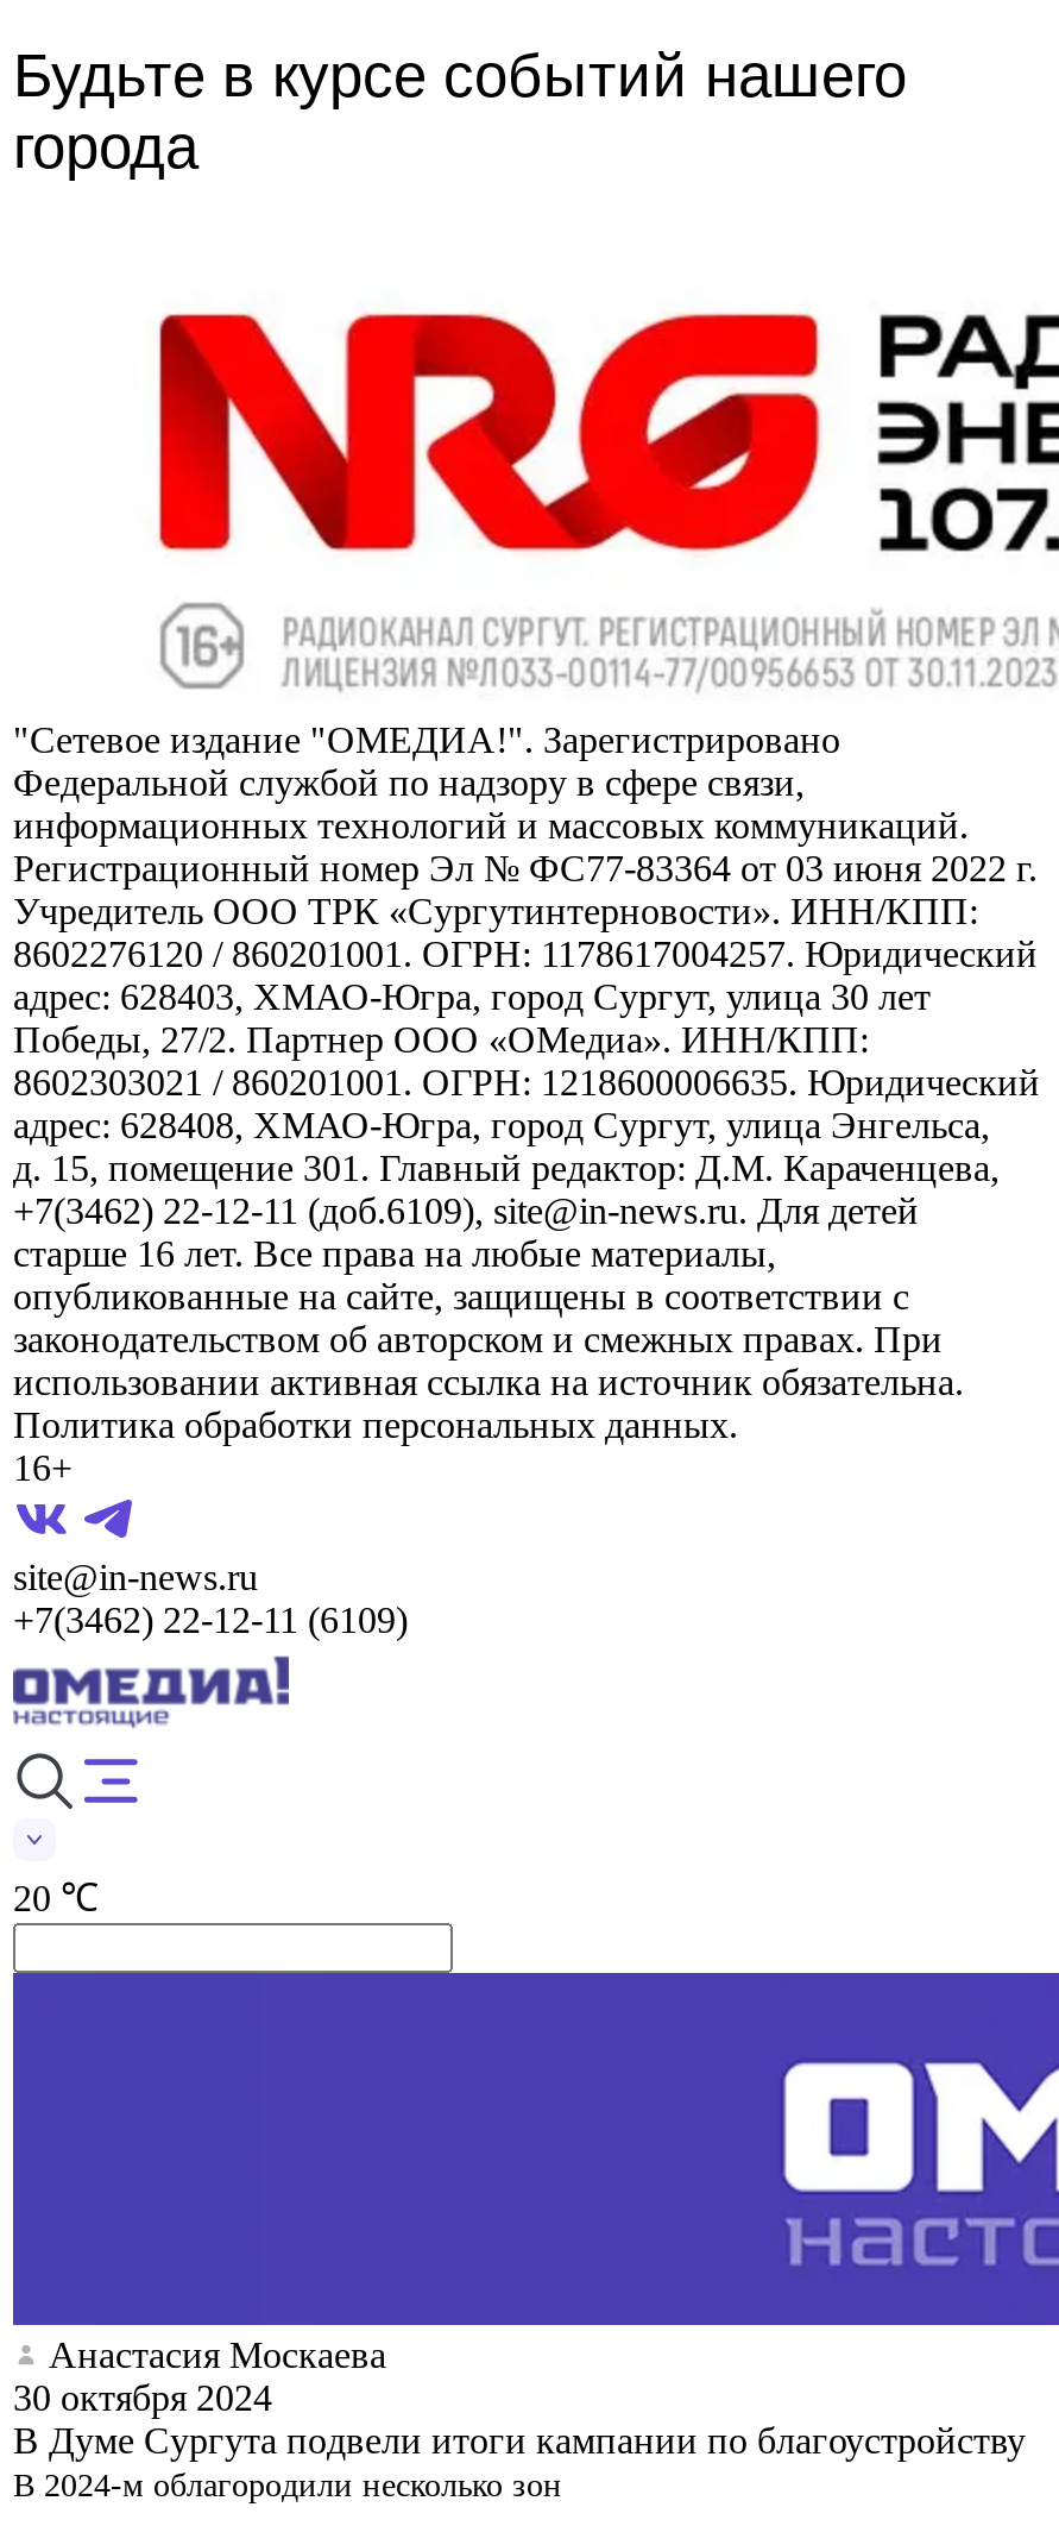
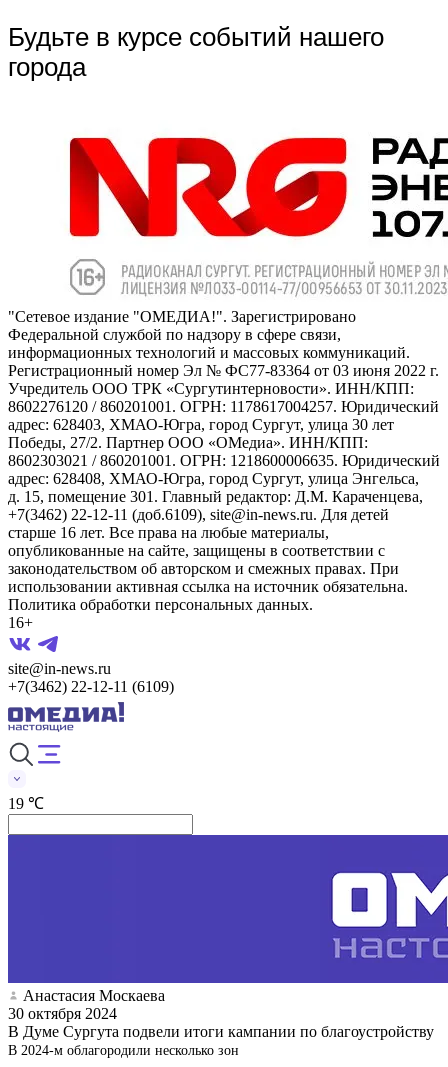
[13,1877,99,1918] 20 ℃ -> [8,795,44,812] 19 ℃

